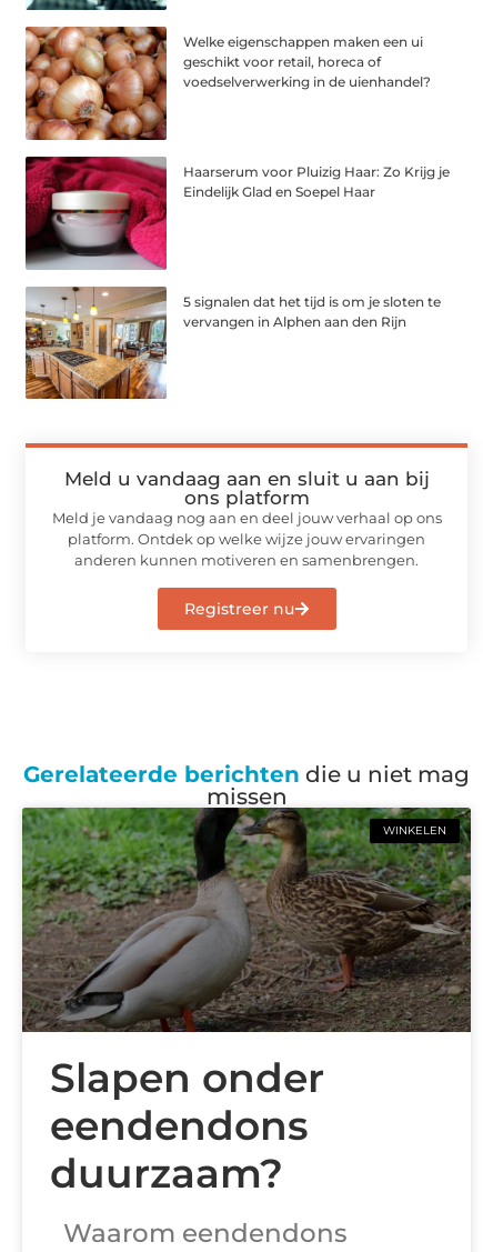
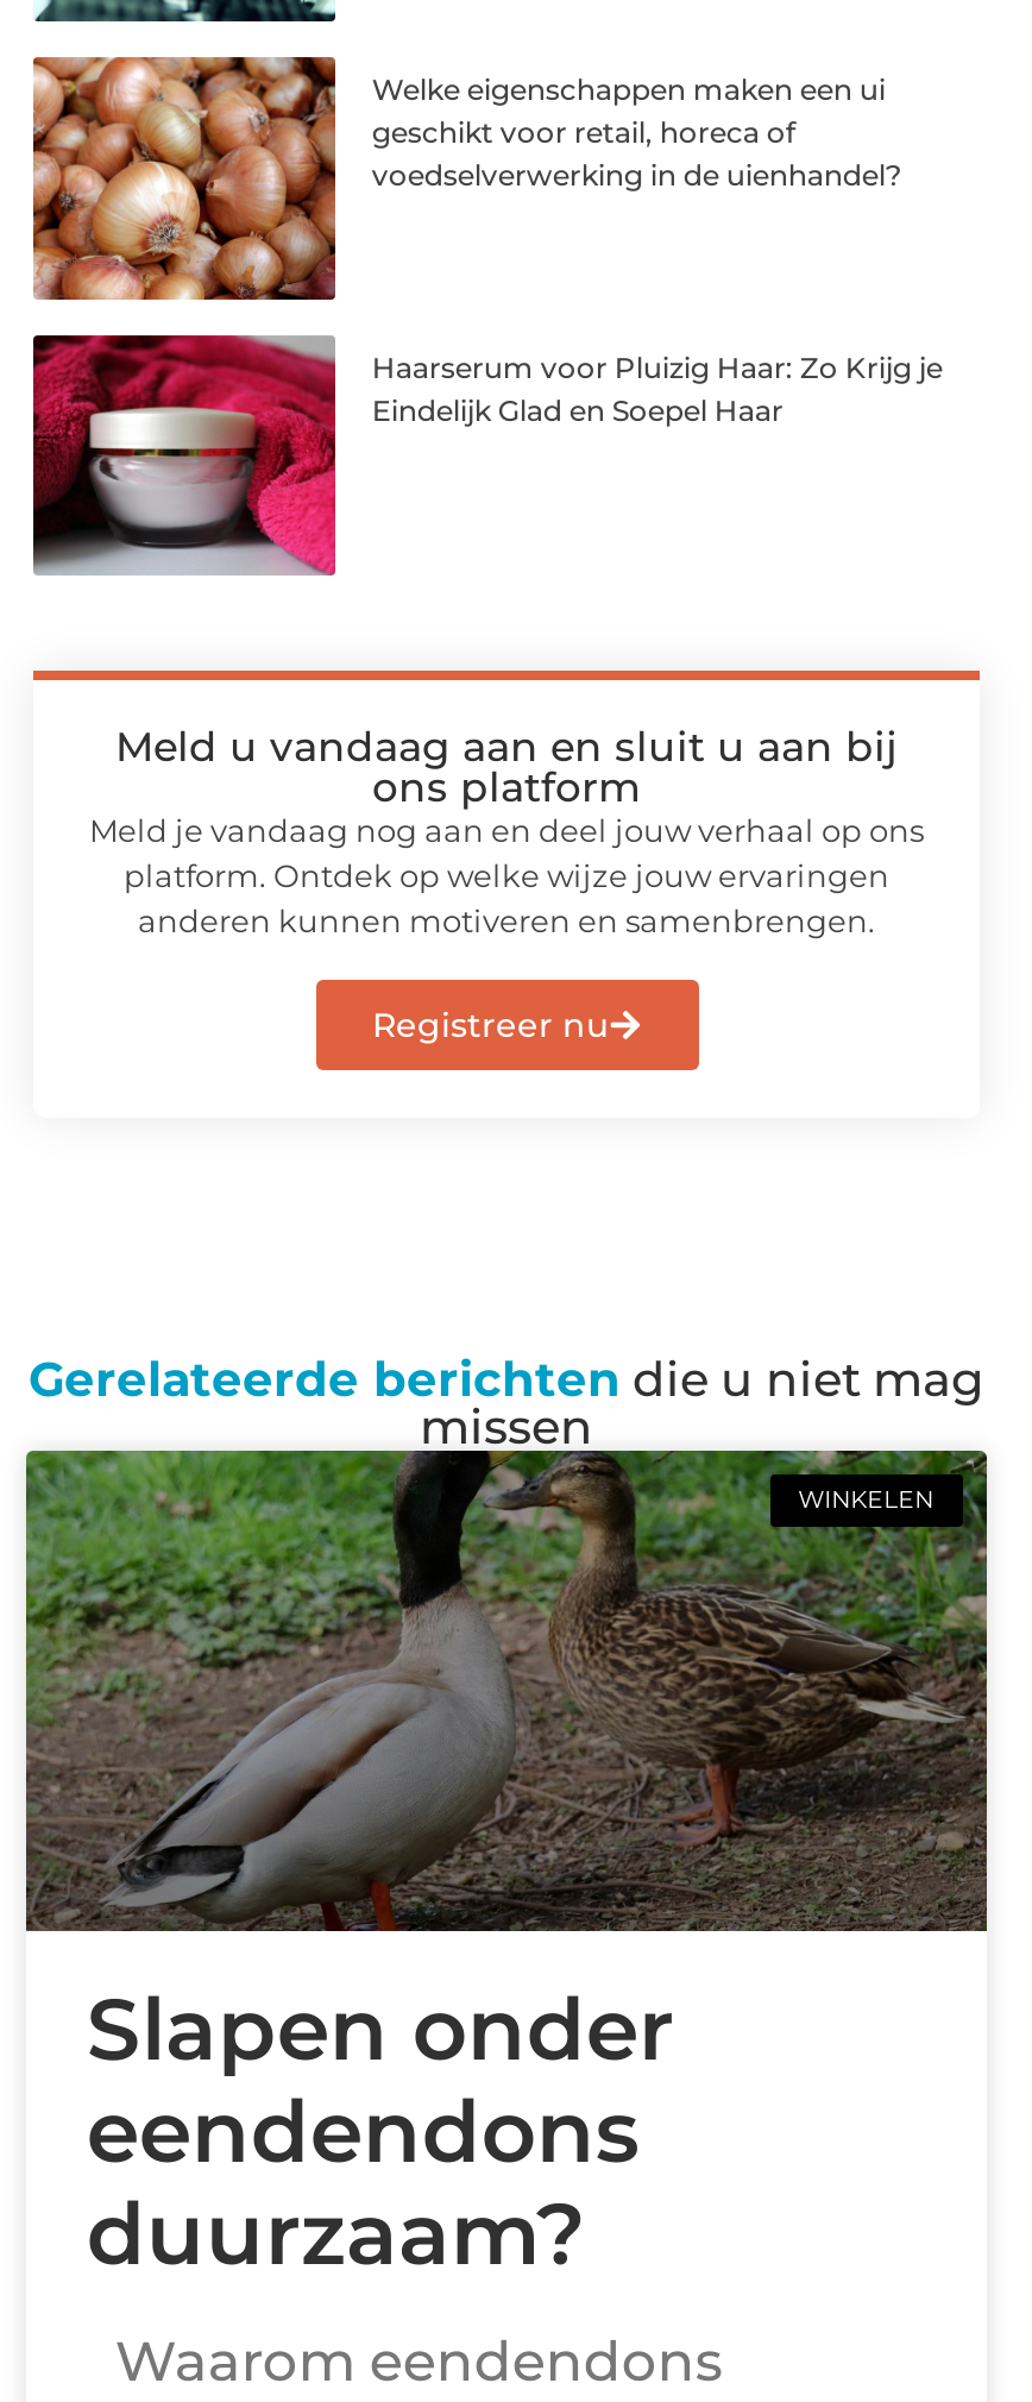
[24,286,441,400] [image] | 5 signalen dat het tijd is om je sloten te | vervangen in Alphen aan den Rijn -> none

